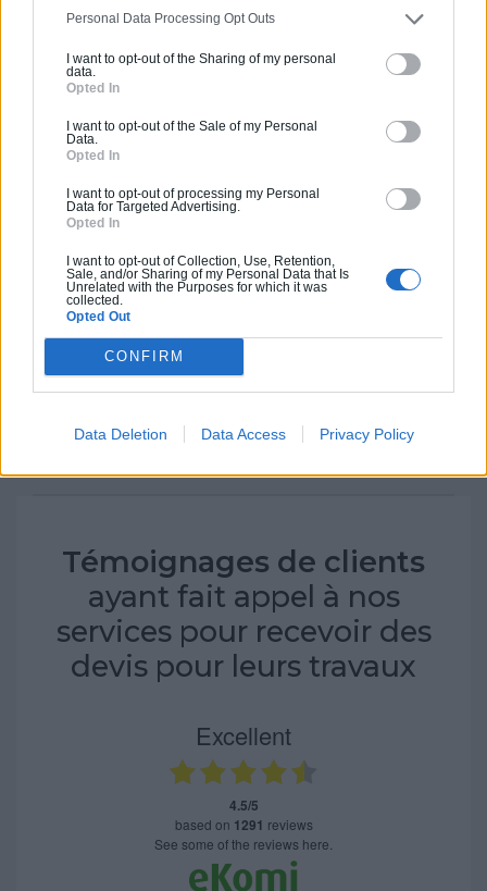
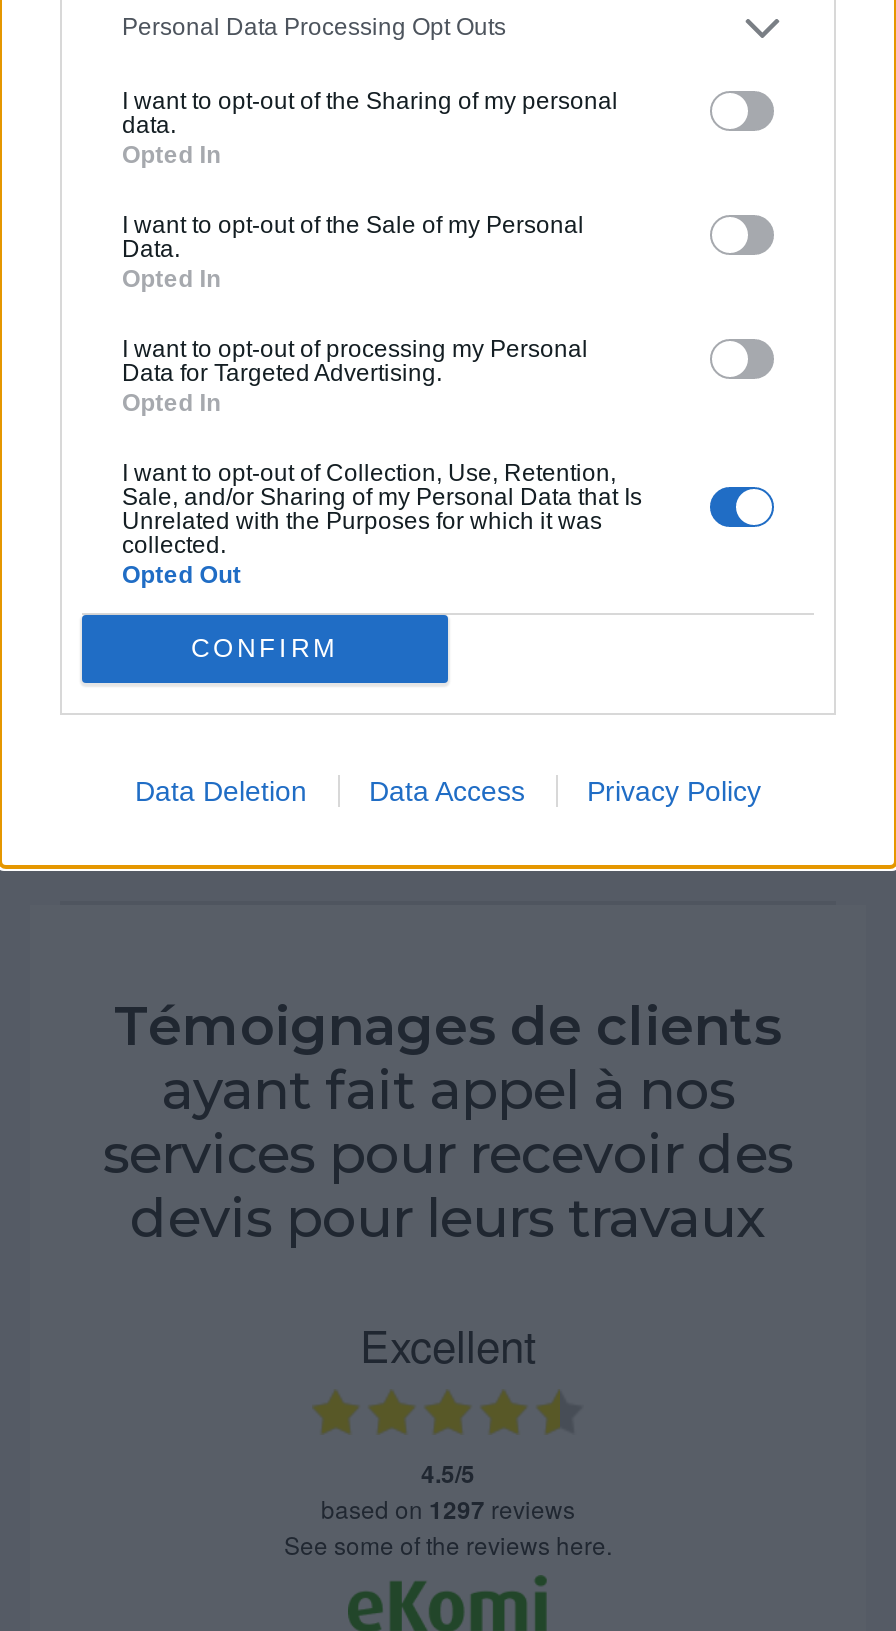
[174,815,313,834] based on 1291 reviews -> [321,1491,575,1527] based on 1297 reviews

